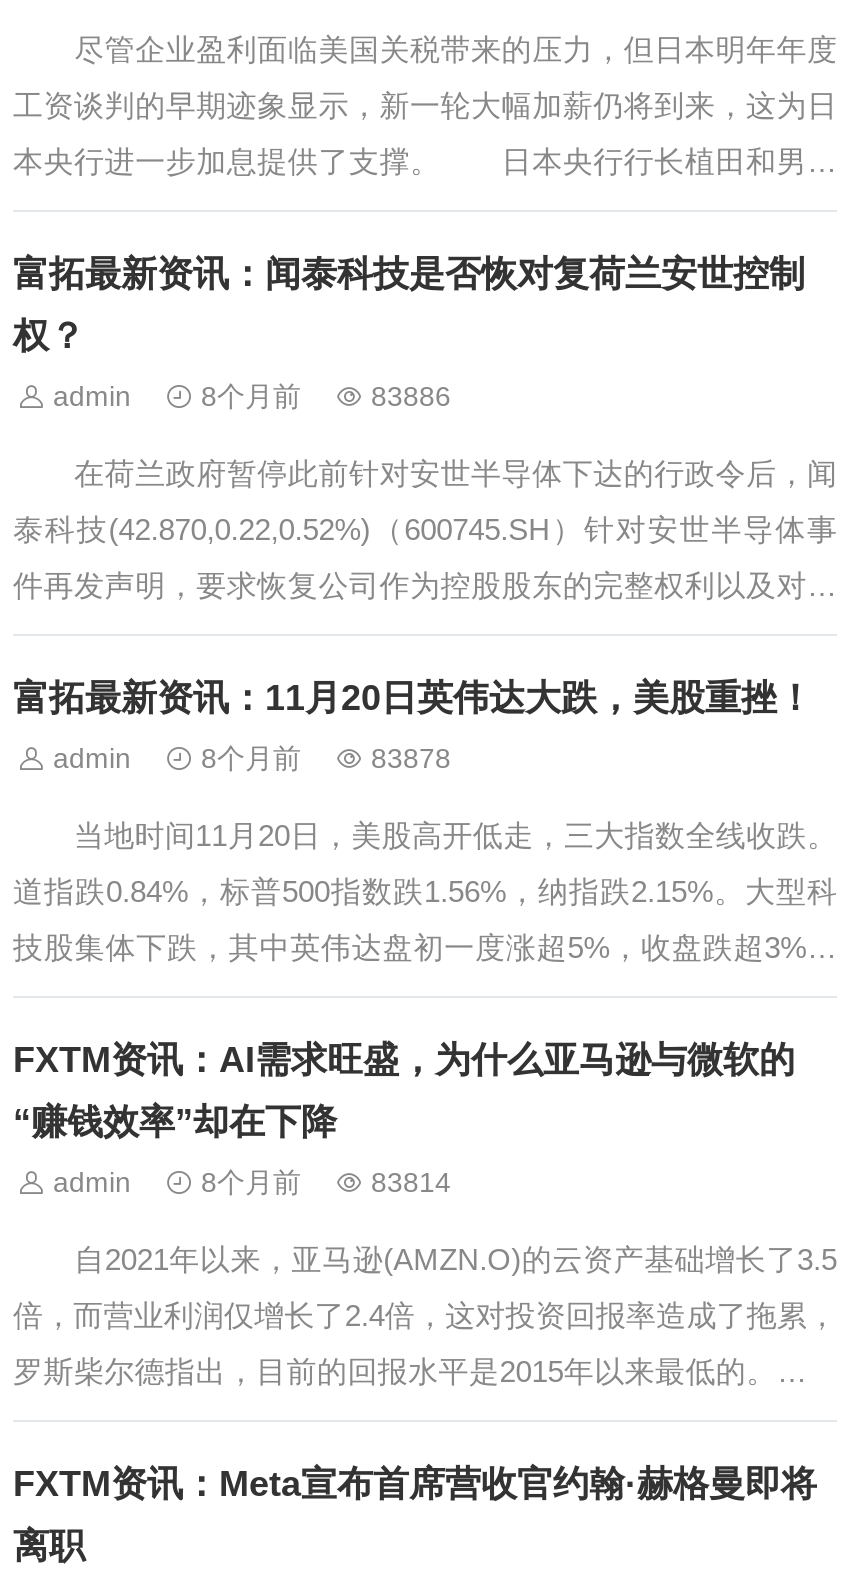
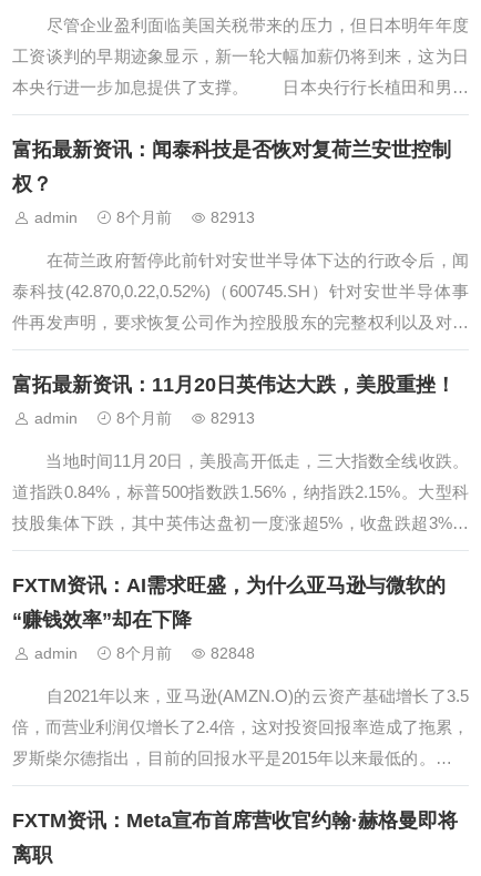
[371,380,451,412] 83886 -> [211,208,255,226] 82913
[371,742,451,774] 83878 -> [211,409,255,427] 82913
[371,1166,451,1198] 83814 -> [211,644,255,662] 82848

